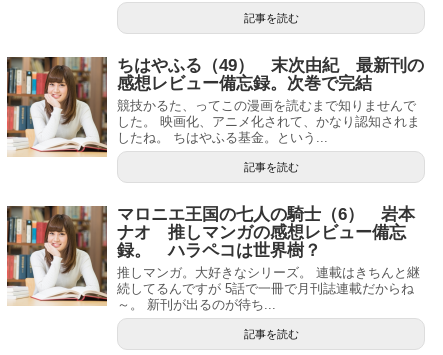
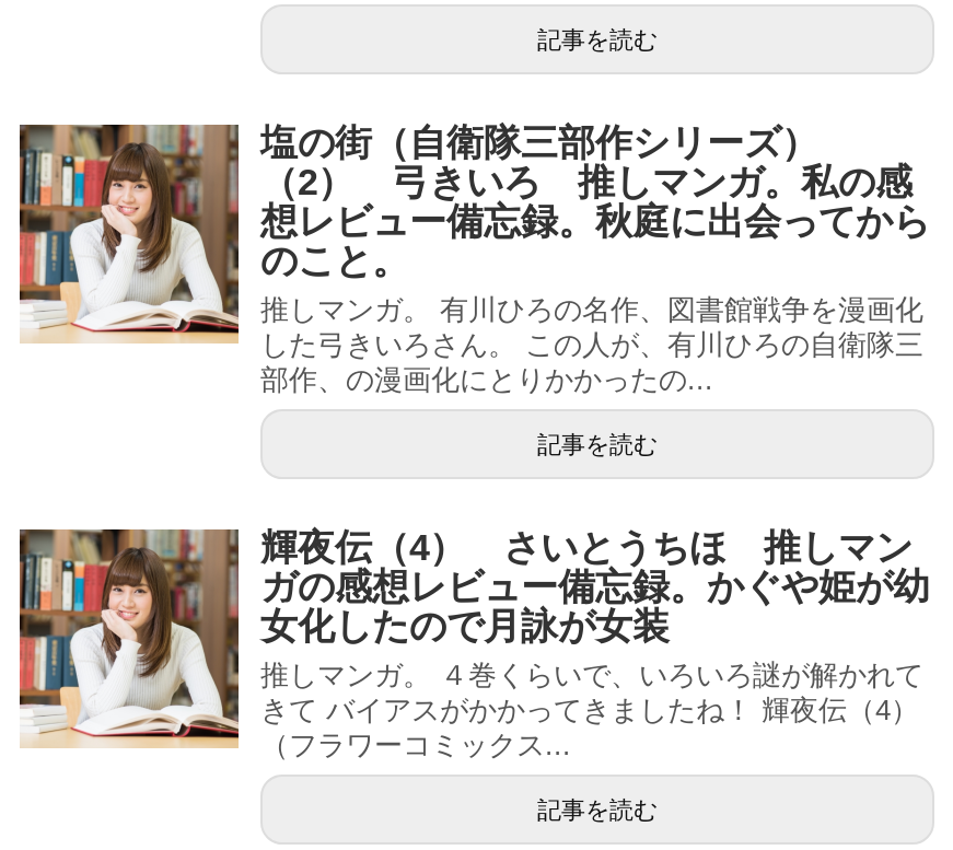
[117,56,424,145] ちはやふる（49） 末次由紀 最新刊の | 感想レビュー備忘録。次巻で完結 | 競技かるた、ってこの漫画を読むまで知りませんで | した。 映画化、アニメ化されて、かなり認知されま | したね。 ちはやふる基金。という... -> [260,123,930,396] 塩の街（自衛隊三部作シリーズ） | （2） 弓きいろ 推しマンガ。私の感 | 想レビュー備忘録。秋庭に出会ってから | のこと。 | 推しマンガ。 有川ひろの名作、図書館戦争を漫画化 | した弓きいろさん。 この人が、有川ひろの自衛隊三 | 部作、の漫画化にとりかかったの...
[117,205,420,312] マロニエ王国の七人の騎士（6） 岩本 | ナオ 推しマンガの感想レビュー備忘 | 録。 ハラペコは世界樹？ | 推しマンガ。大好きなシリーズ。 連載はきちんと継 | 続してるんですが 5話で一冊で月刊誌連載だからね | ～。 新刊が出るのが待ち... -> [260,527,930,761] 輝夜伝（4） さいとうちほ 推しマン | ガの感想レビュー備忘録。かぐや姫が幼 | 女化したので月詠が女装 | 推しマンガ。 ４巻くらいで、いろいろ謎が解かれて | きて バイアスがかかってきましたね！ 輝夜伝（4） | （フラワーコミックス...

